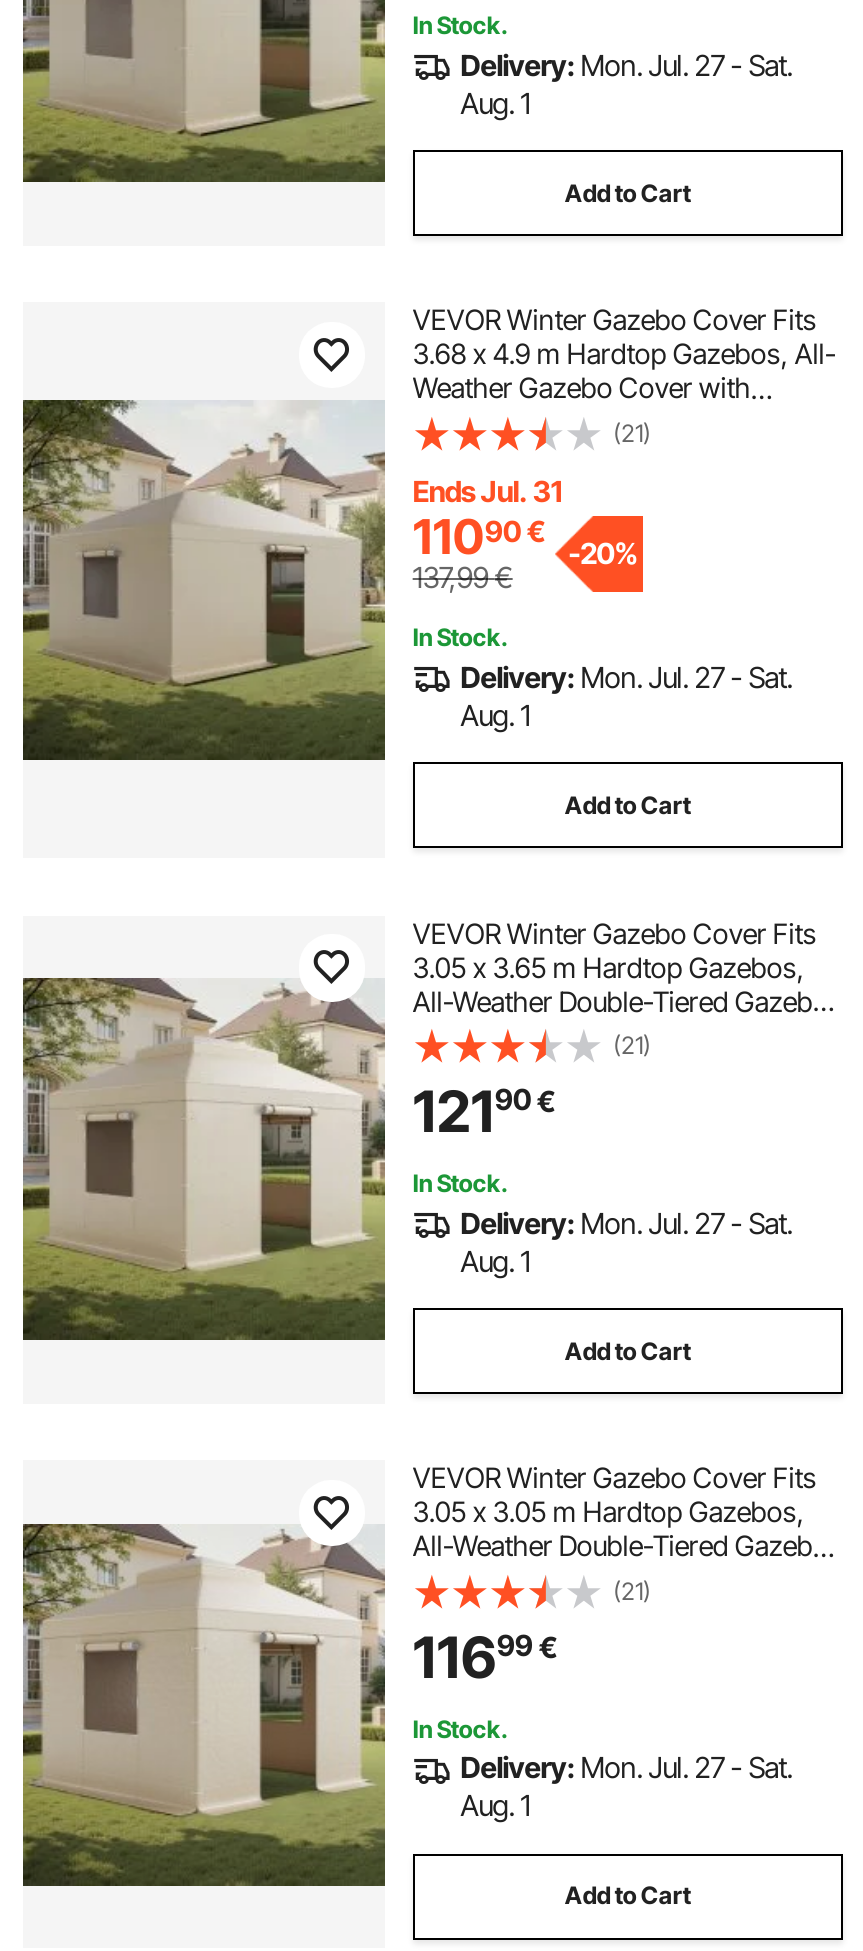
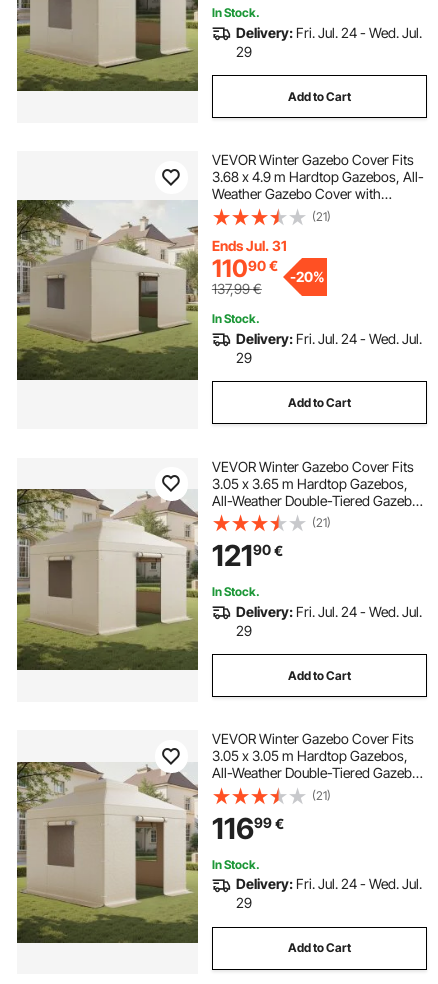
[460,47,792,119] Delivery: Mon. Jul. 27 - Sat. | Aug. 1 -> [236,23,422,59] Delivery: Fri. Jul. 24 - Wed. Jul. | 29
[460,660,792,732] Delivery: Mon. Jul. 27 - Sat. | Aug. 1 -> [236,330,422,366] Delivery: Fri. Jul. 24 - Wed. Jul. | 29
[460,1205,792,1277] Delivery: Mon. Jul. 27 - Sat. | Aug. 1 -> [236,602,422,638] Delivery: Fri. Jul. 24 - Wed. Jul. | 29
[460,1751,792,1823] Delivery: Mon. Jul. 27 - Sat. | Aug. 1 -> [236,875,422,911] Delivery: Fri. Jul. 24 - Wed. Jul. | 29

